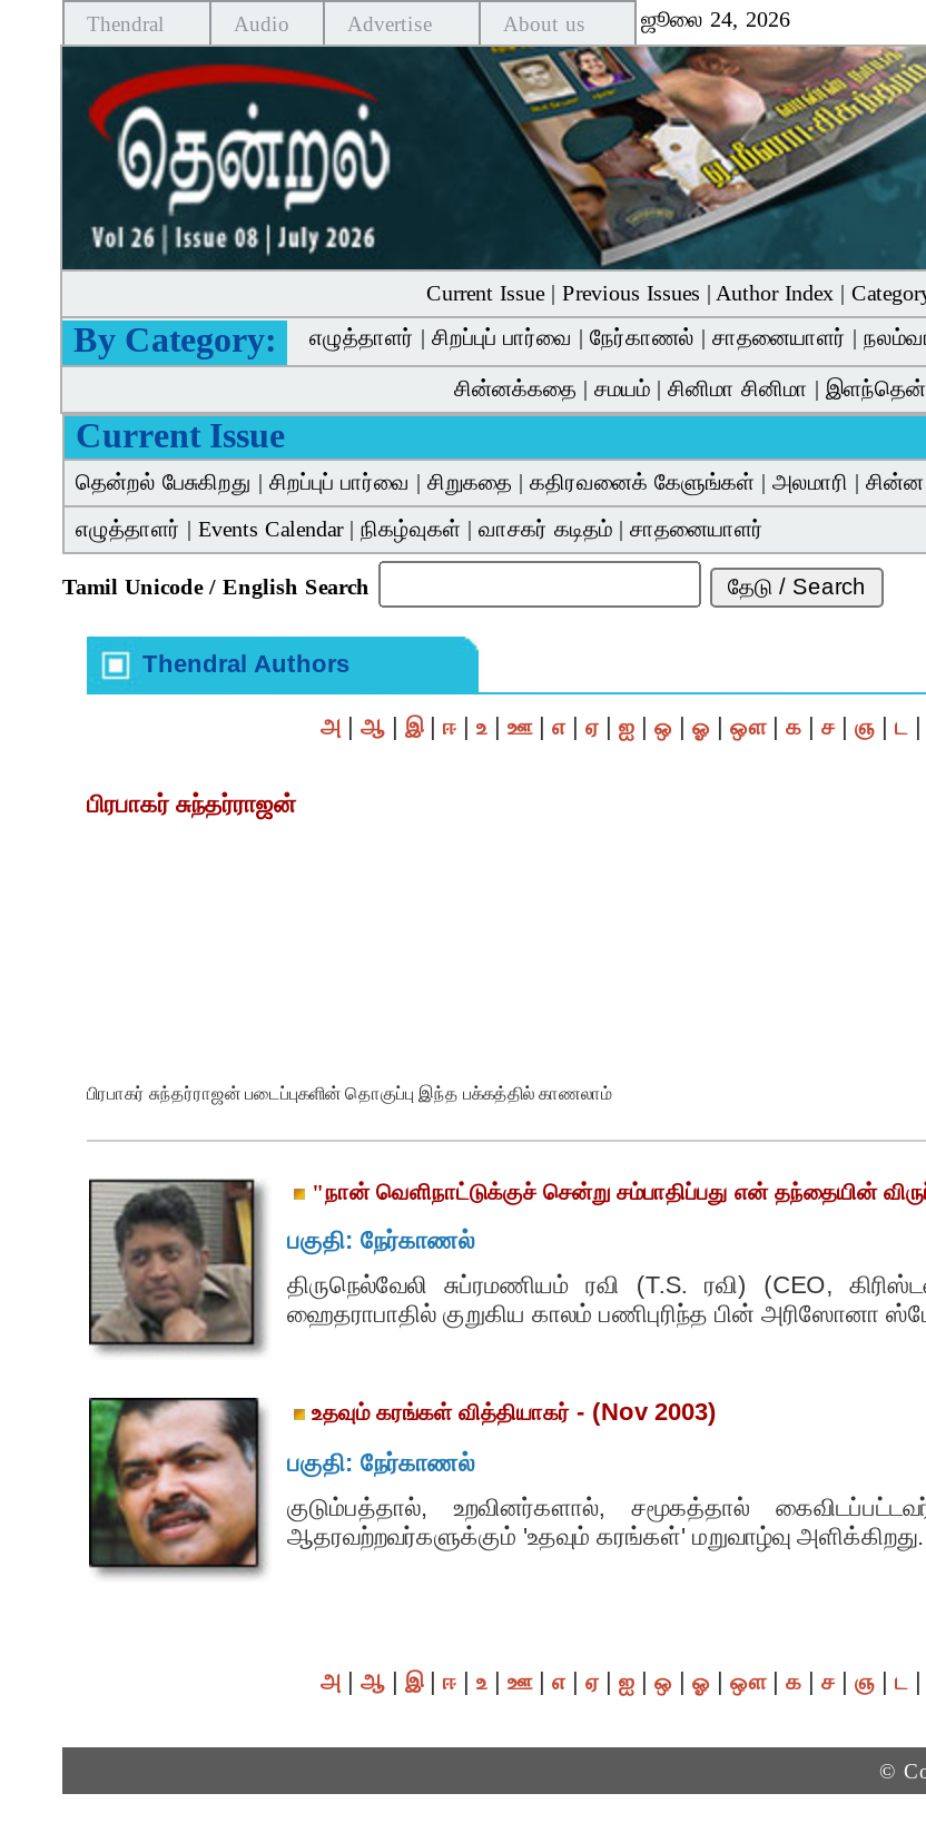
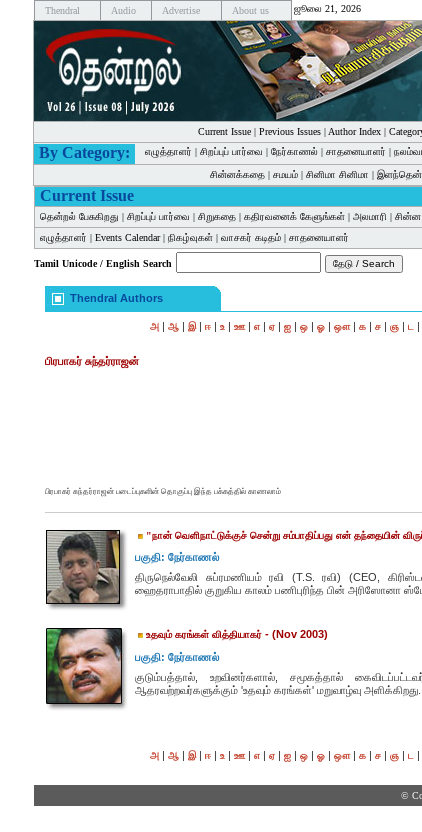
[641,7,790,31] ஜூலை 24, 2026 -> [294,3,361,14] ஜூலை 21, 2026

